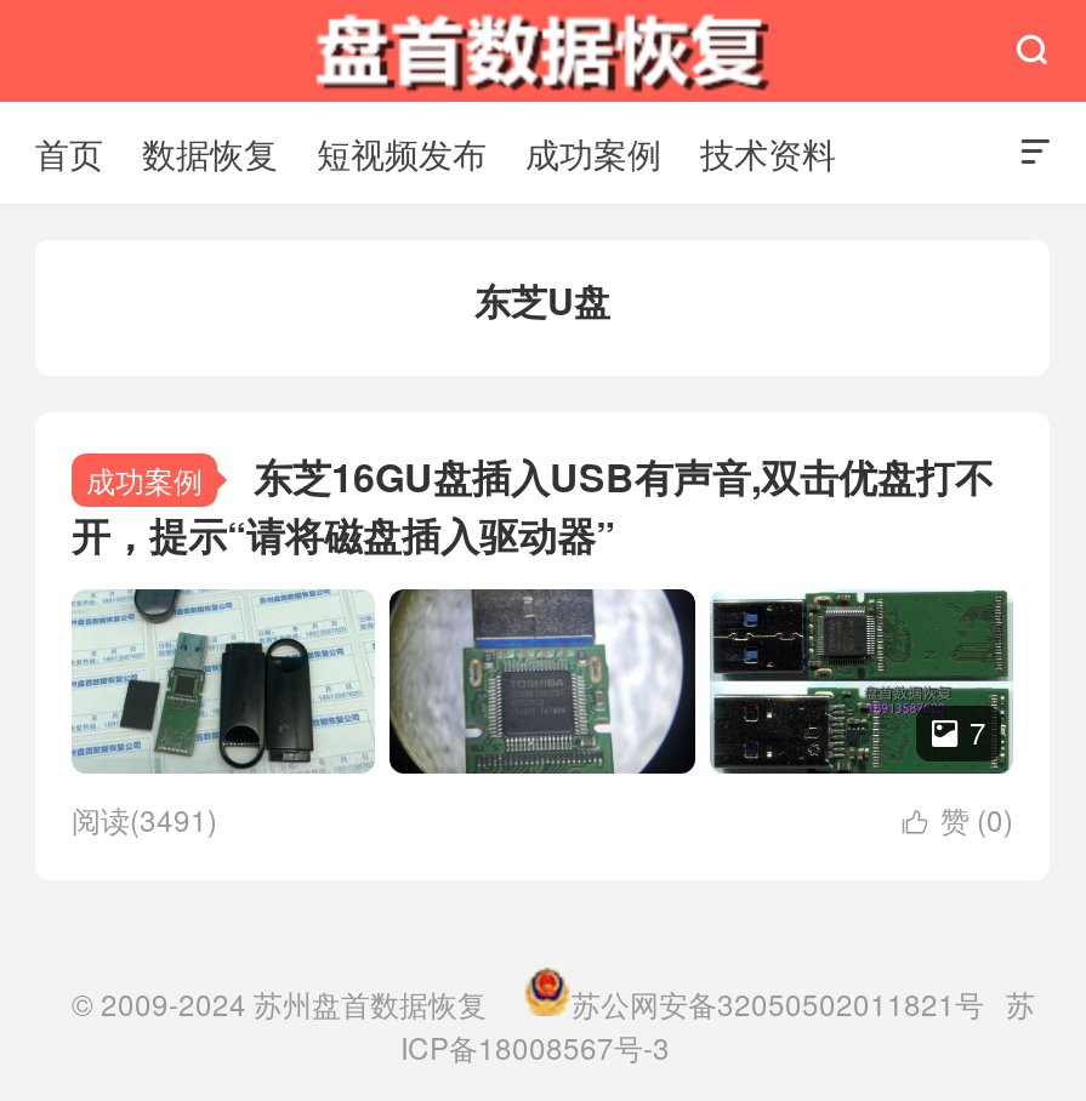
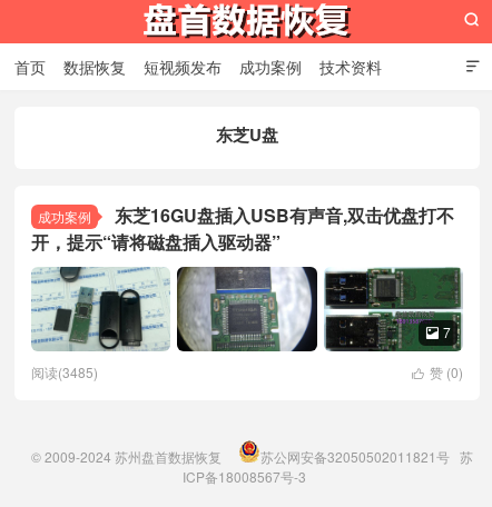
[72,798,217,839] 阅读(3491) -> [31,362,98,381] 阅读(3485)

